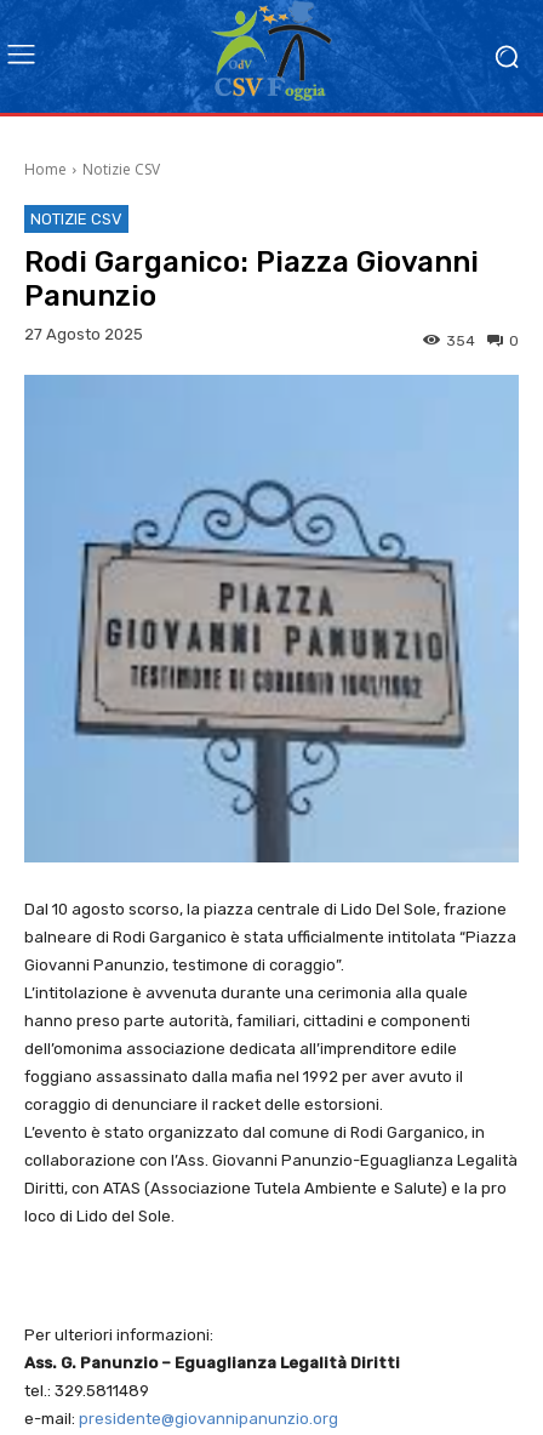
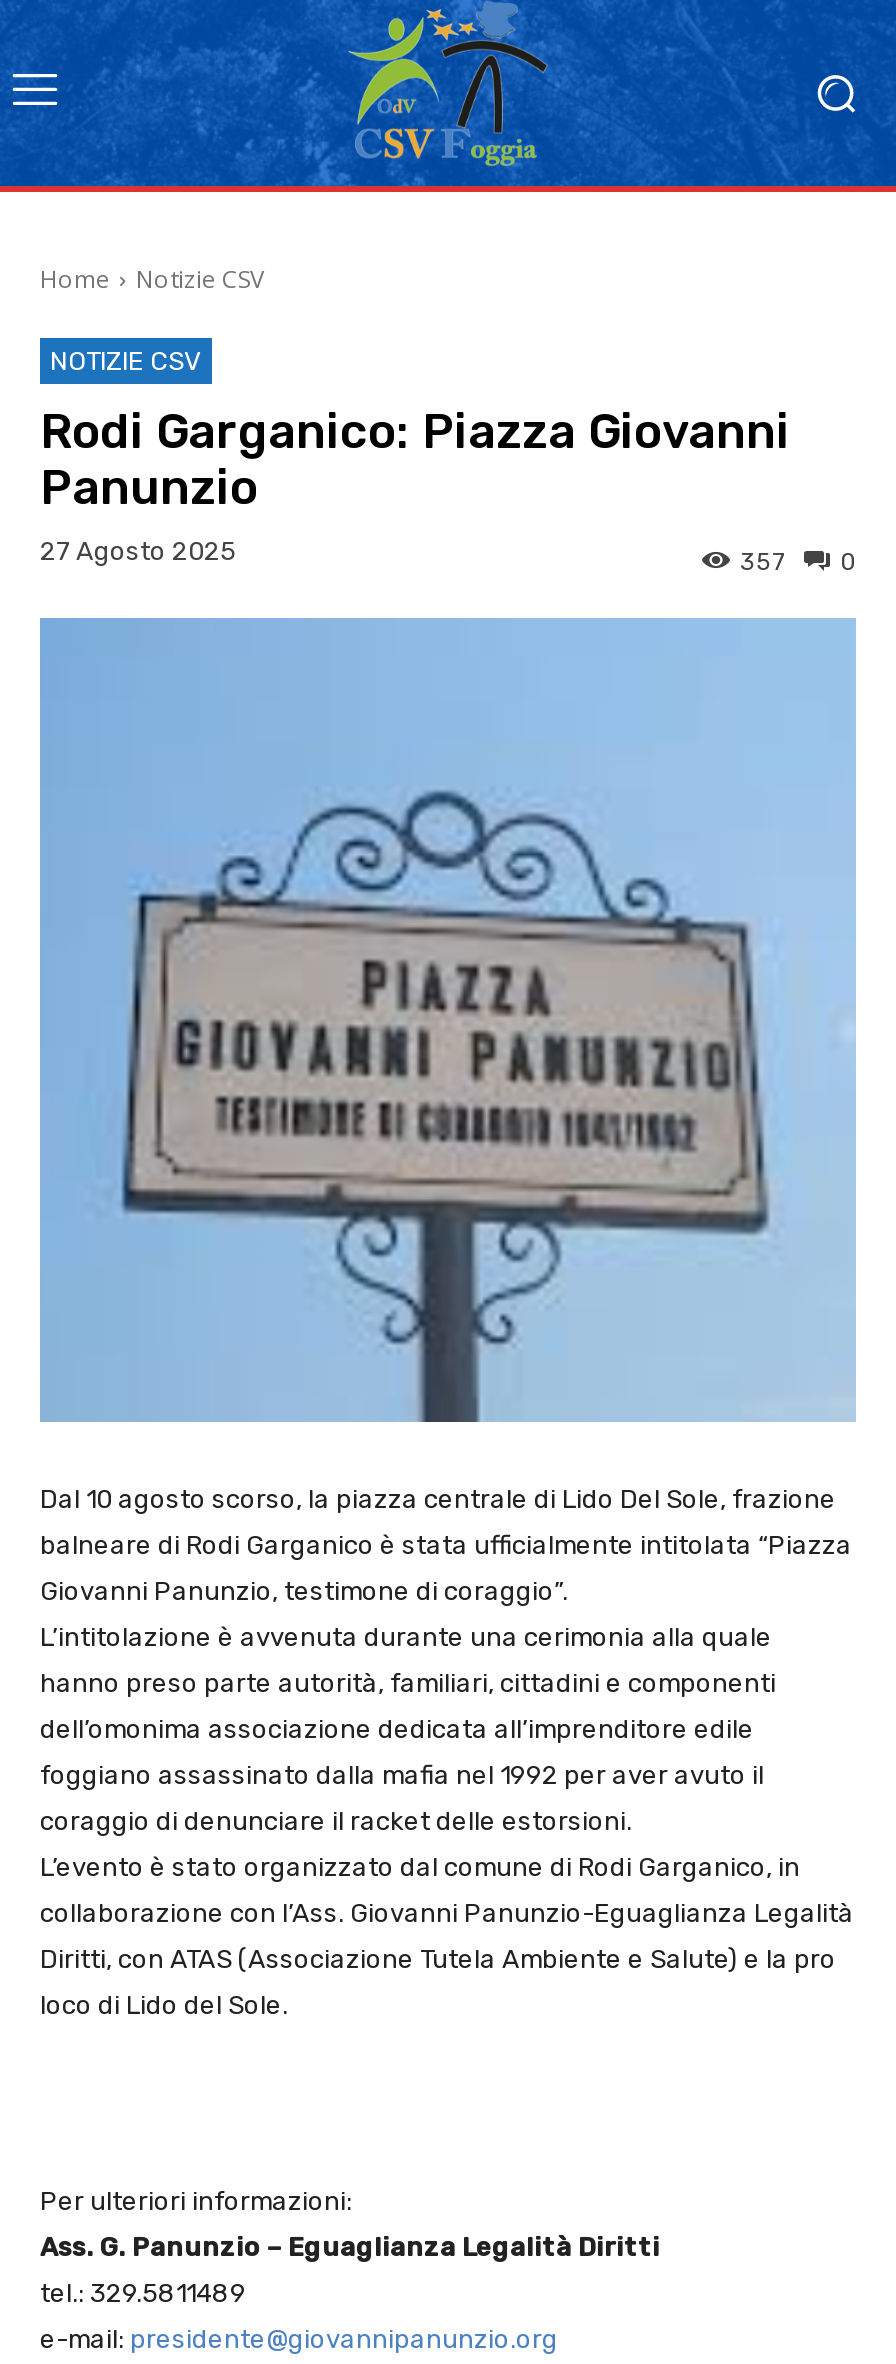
[446,333,519,350] 354 0 -> [740,548,856,576] 357 0

